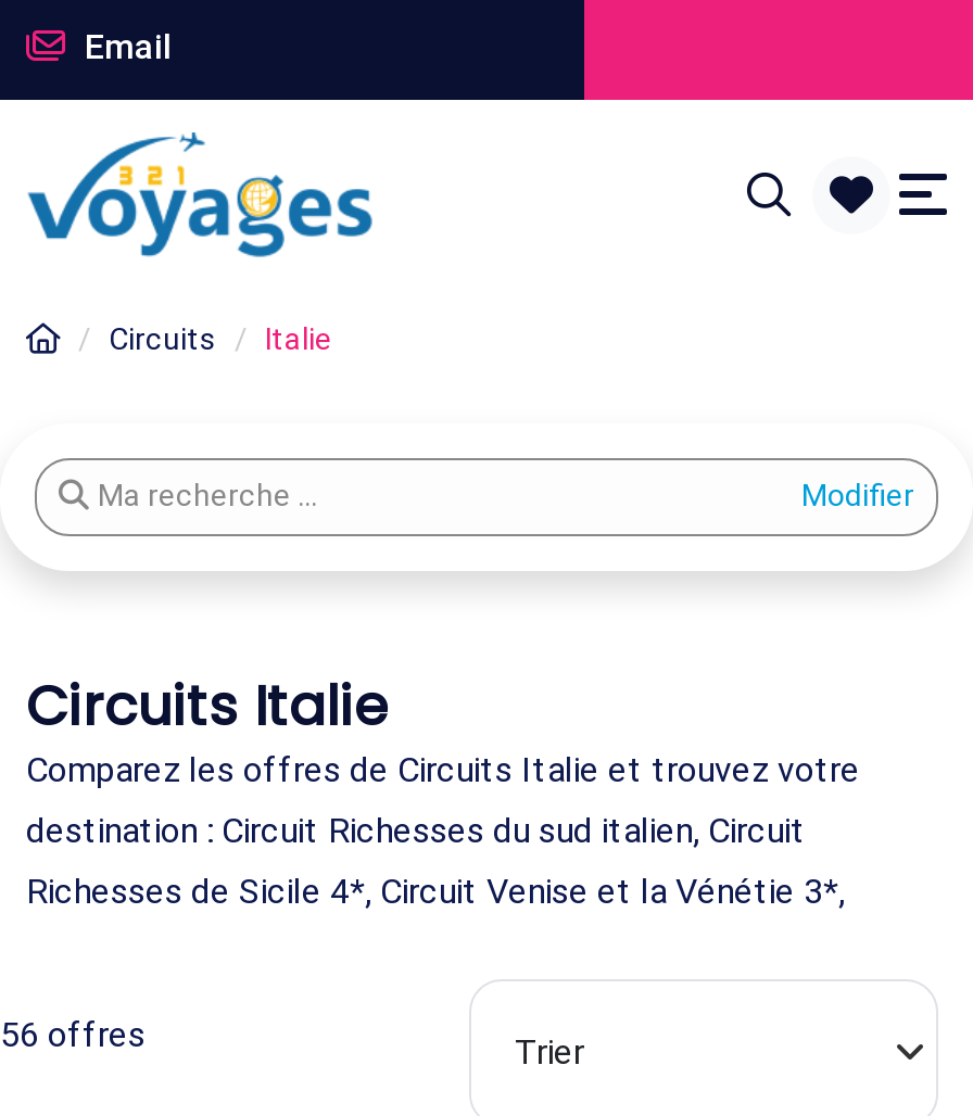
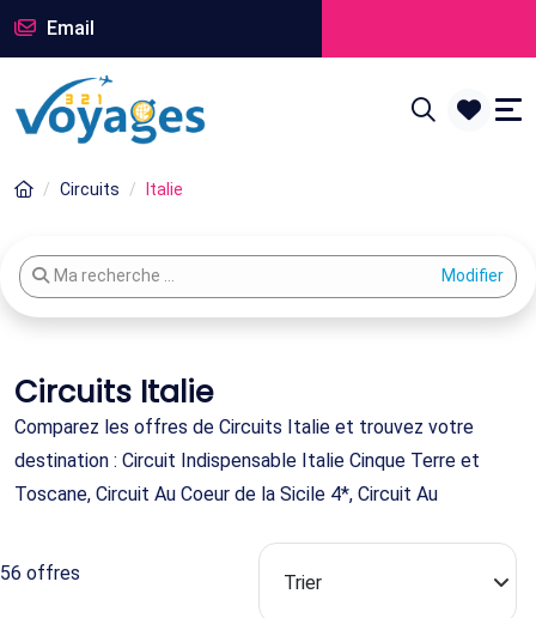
[26,809,806,850] destination : Circuit Richesses du sud italien, Circuit -> [14,449,480,472] destination : Circuit Indispensable Italie Cinque Terre et
[26,870,845,911] Richesses de Sicile 4*, Circuit Venise et la Vénétie 3*, -> [14,482,438,505] Toscane, Circuit Au Coeur de la Sicile 4*, Circuit Au

